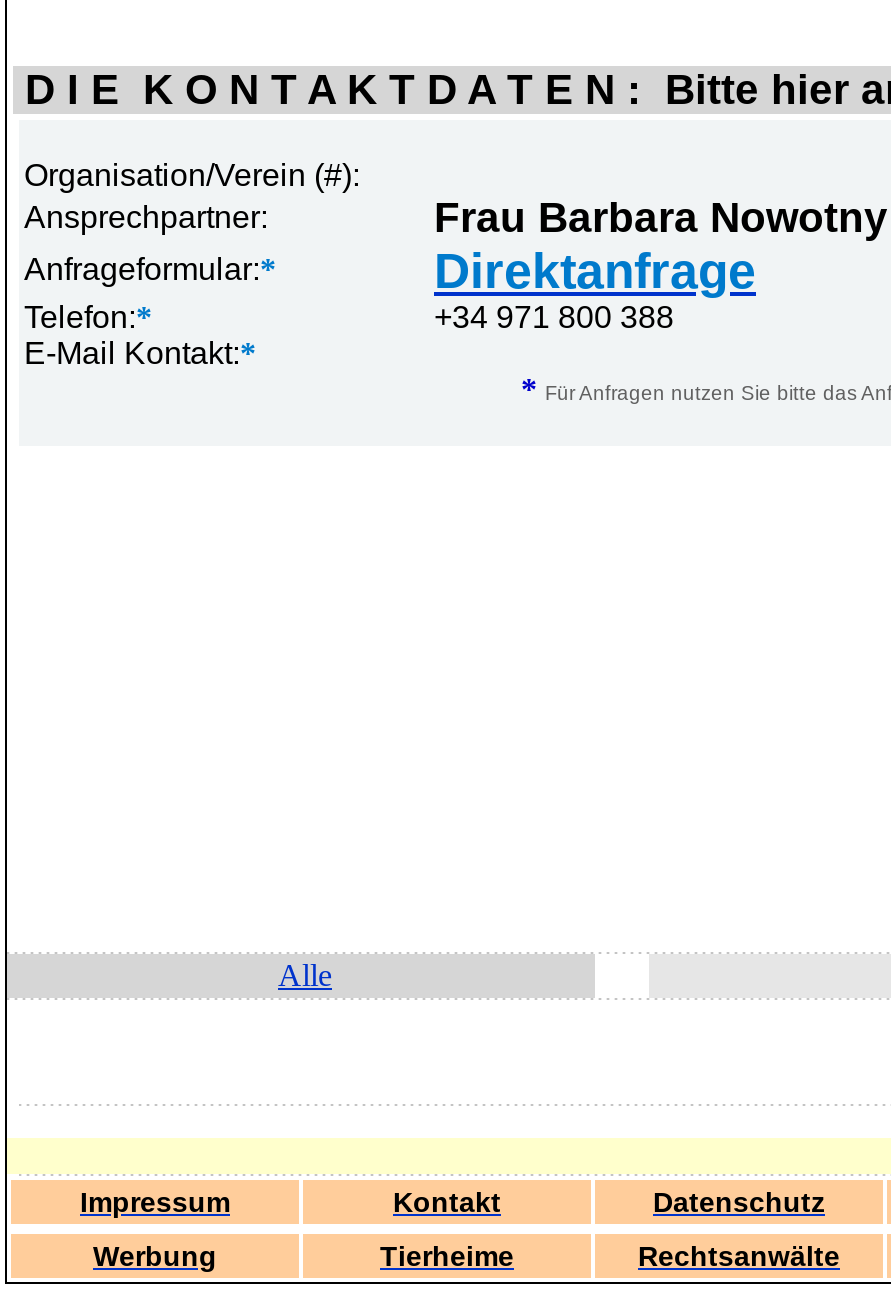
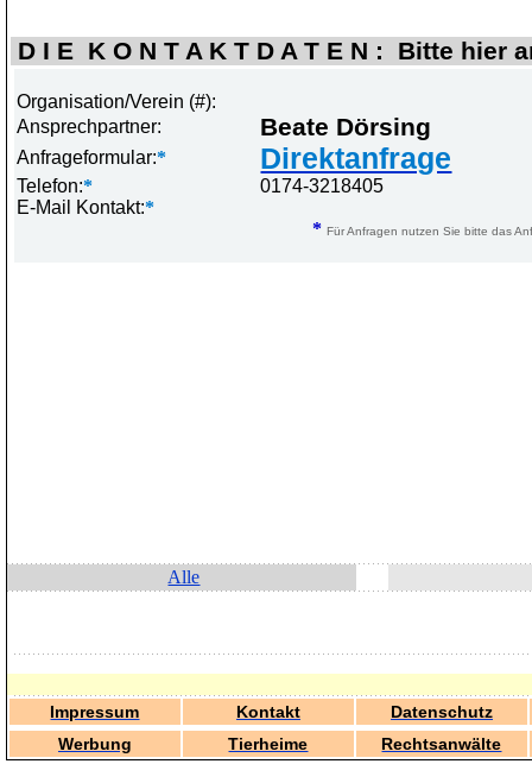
[434,194,888,240] Frau Barbara Nowotny -> [261,113,432,140] Beate Dörsing
[434,300,674,334] +34 971 800 388 -> [261,176,384,196] 0174-3218405

